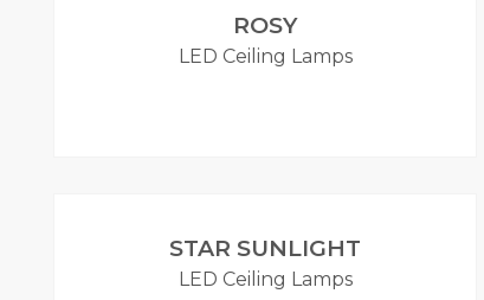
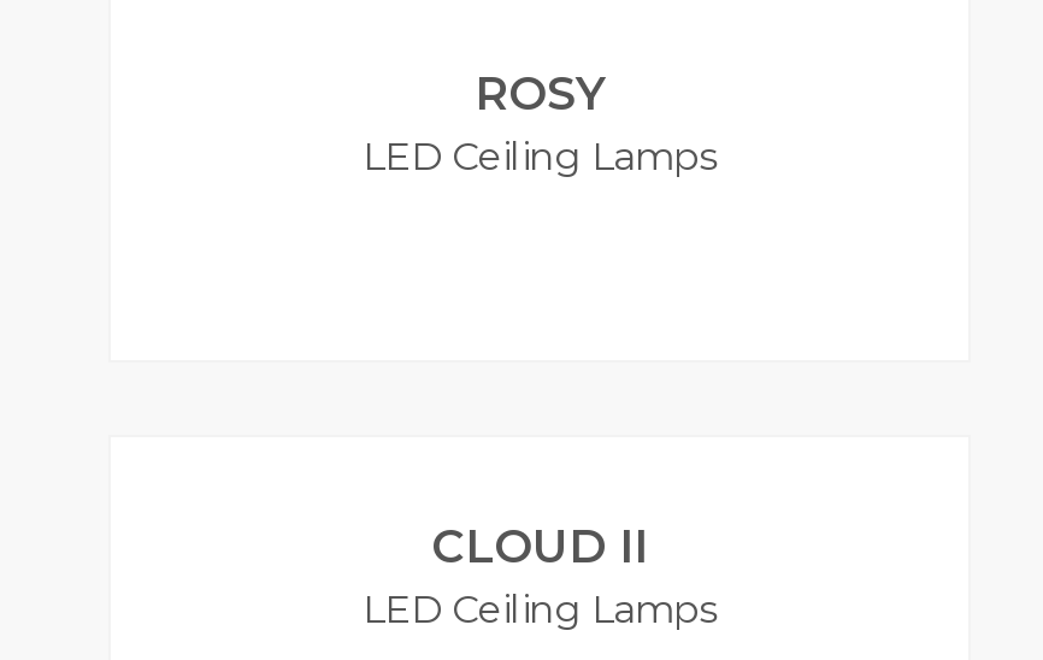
[169,234,361,262] STAR SUNLIGHT -> [431,518,648,574] CLOUD II

